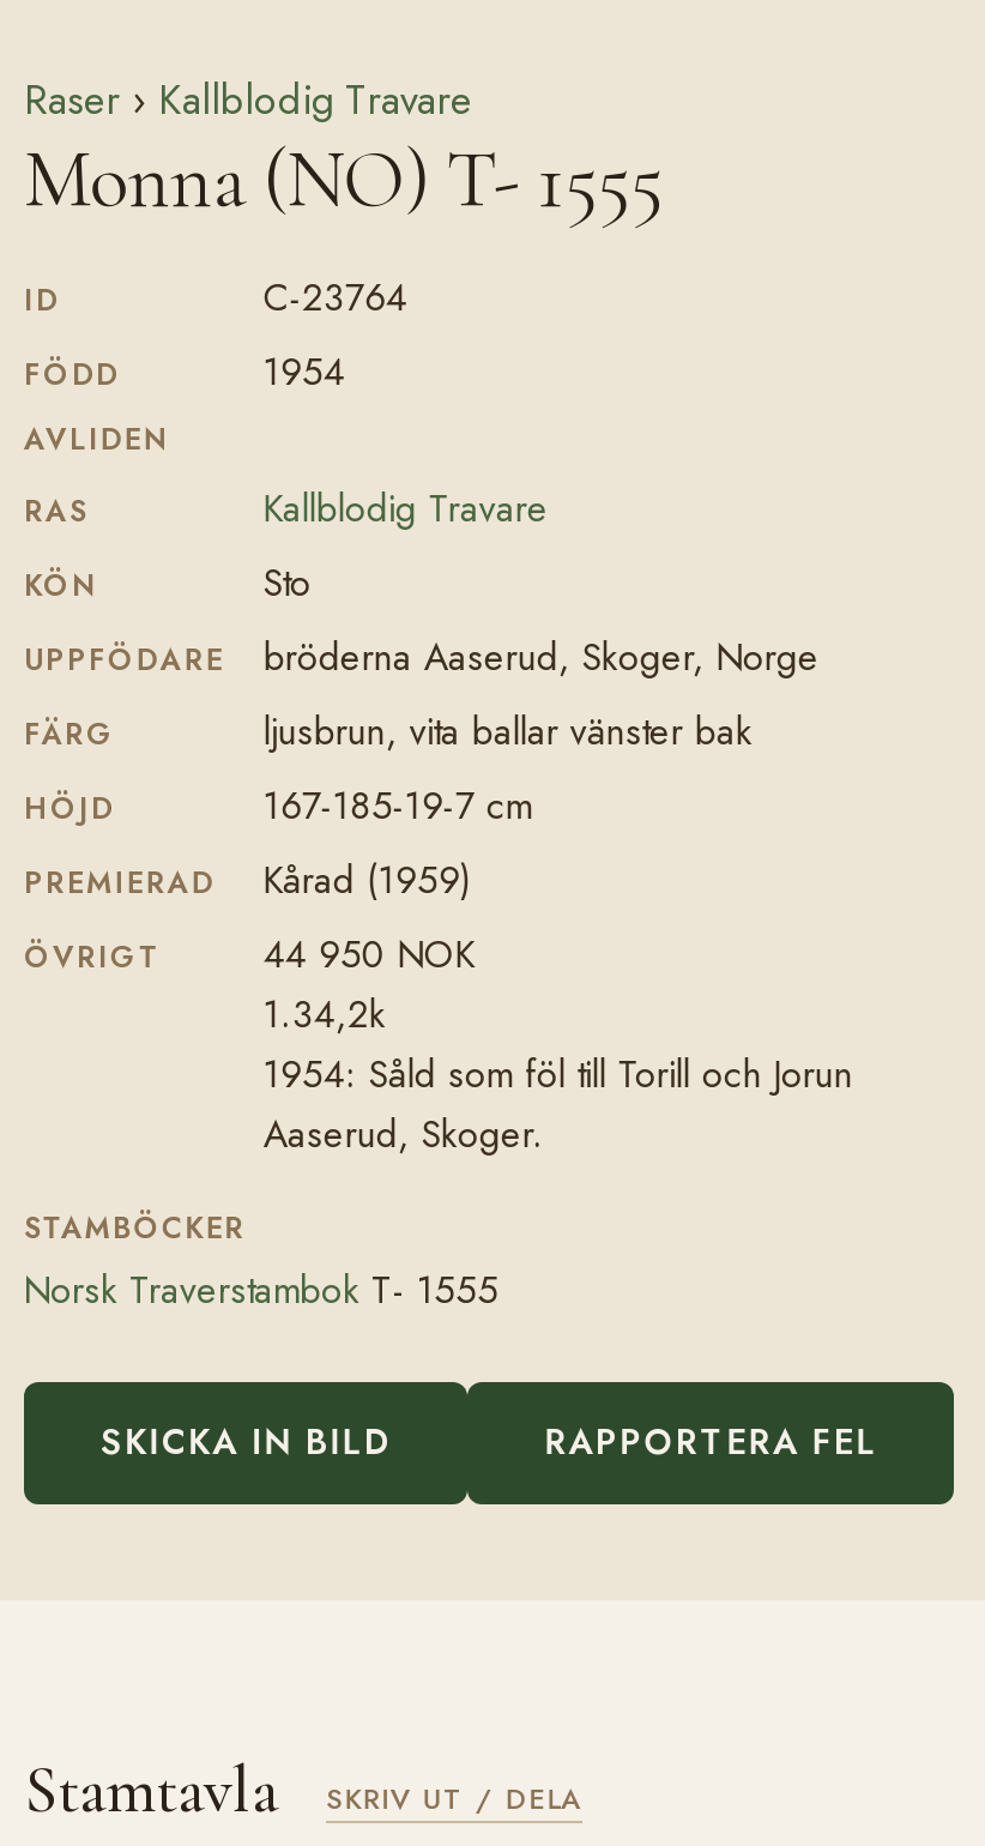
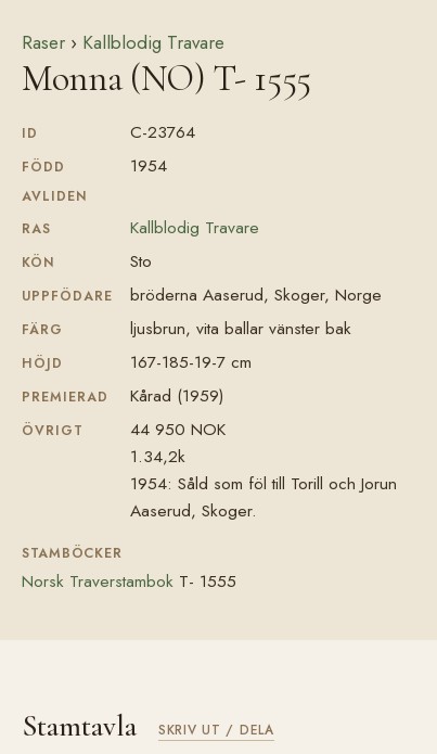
[101,1418,878,1466] SKICKA IN BILD | RAPPORTERA FEL -> none

